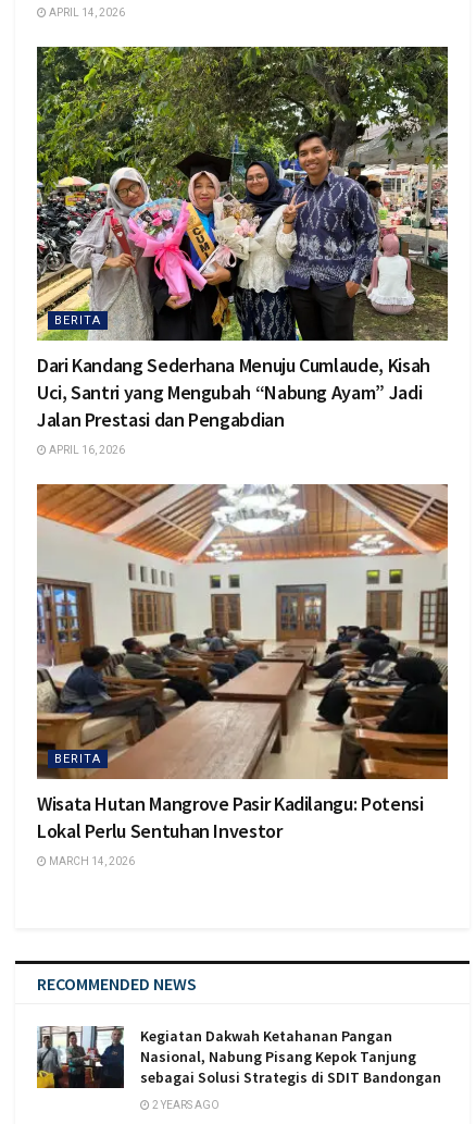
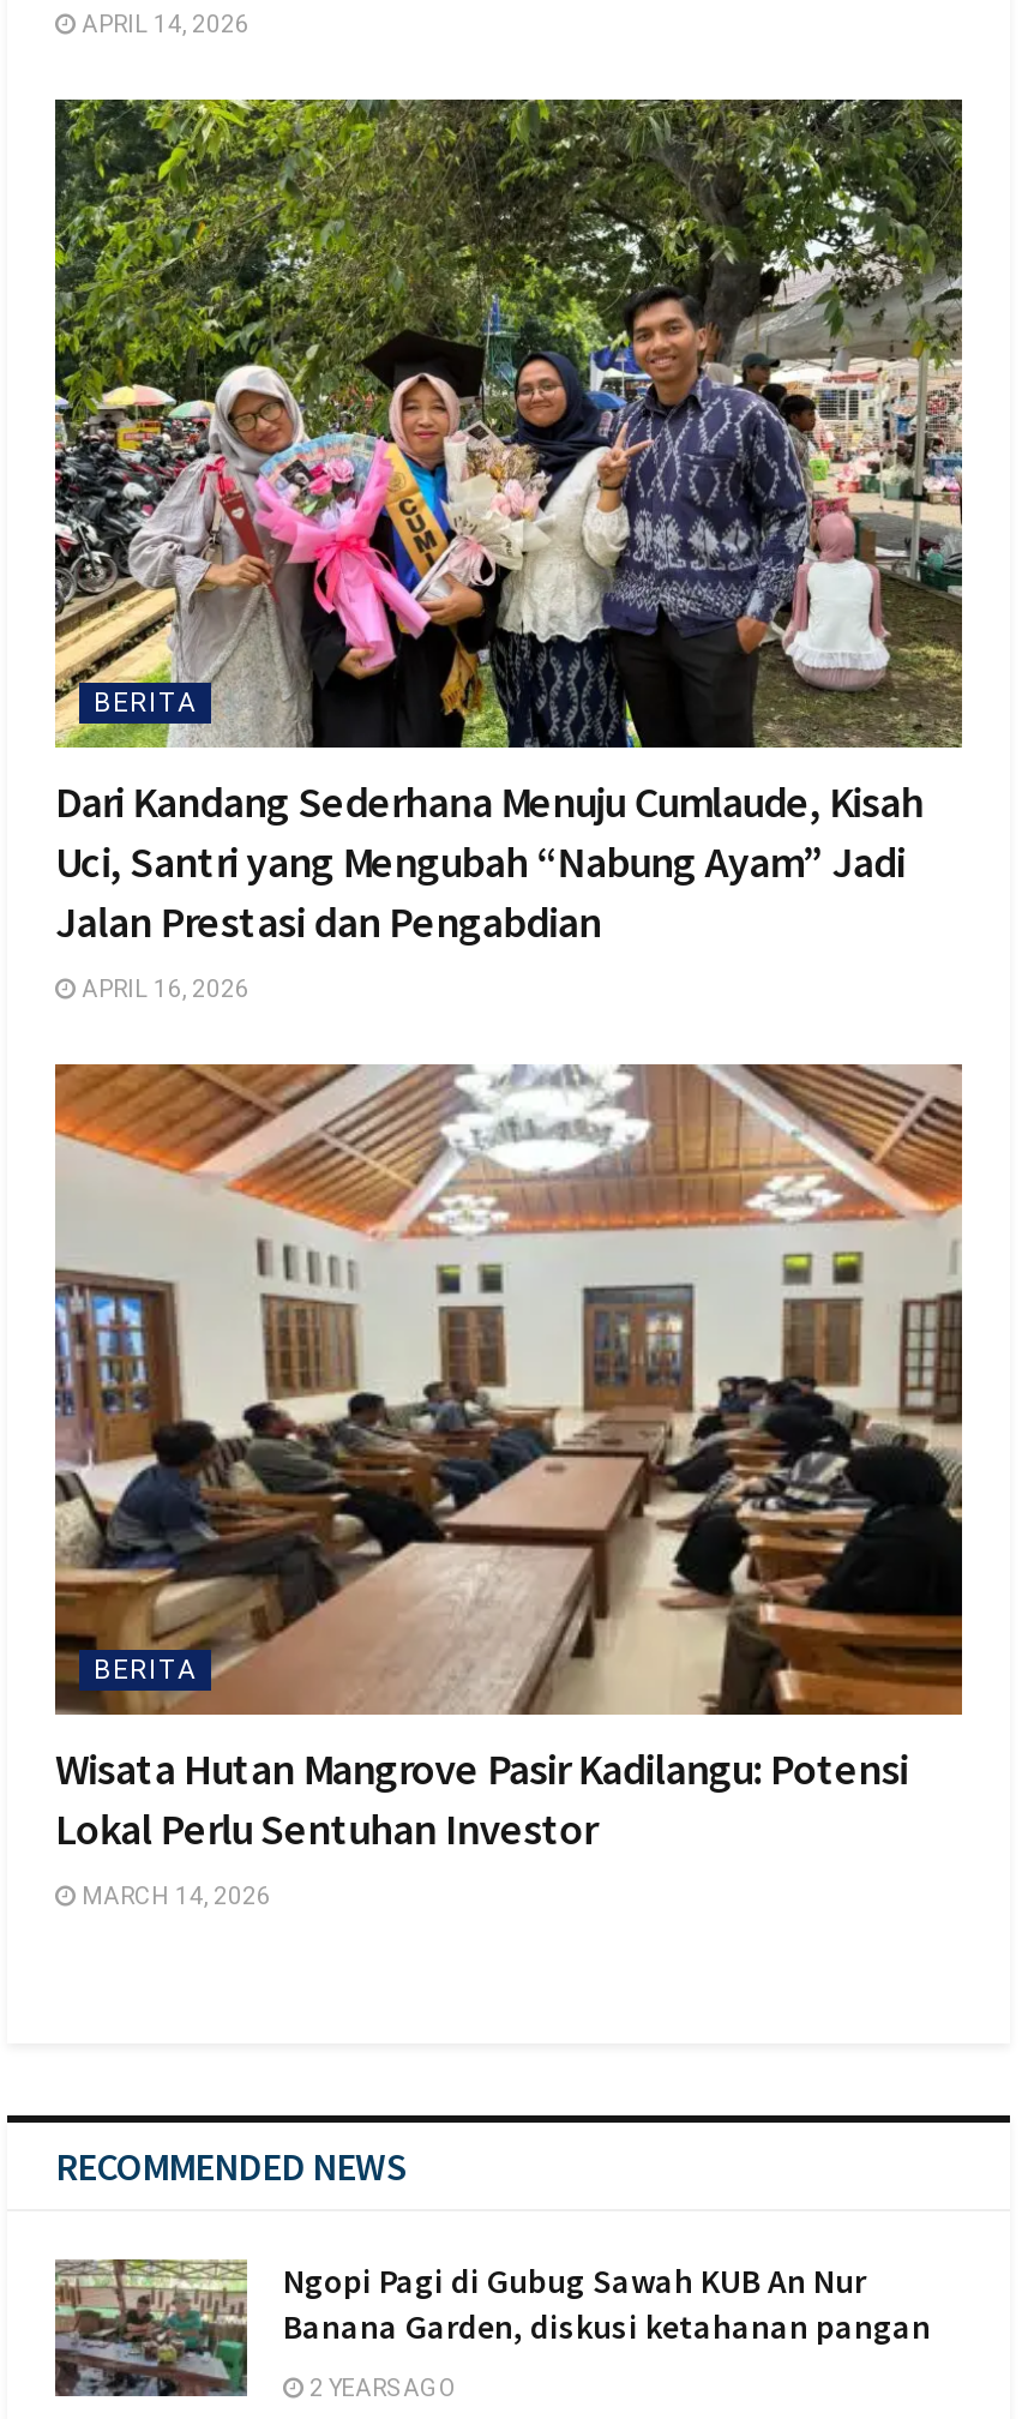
[36,1025,441,1089] [image] | Kegiatan Dakwah Ketahanan Pangan | Nasional, Nabung Pisang Kepok Tanjung | sebagai Solusi Strategis di SDIT Bandongan -> [53,2258,931,2399] [image] | Ngopi Pagi di Gubug Sawah KUB An Nur | Banana Garden, diskusi ketahanan pangan

